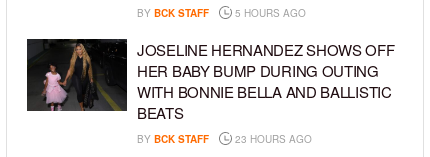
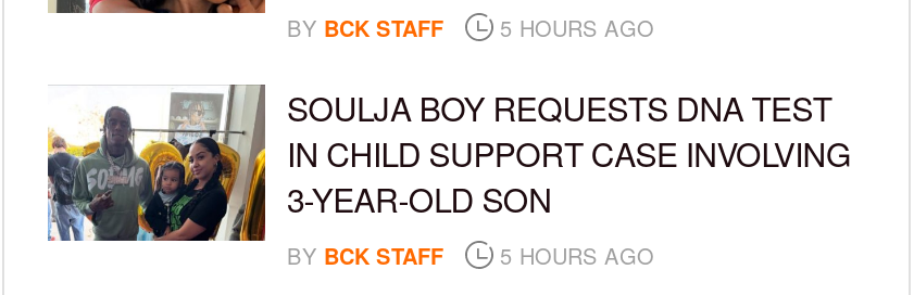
[26,38,395,123] [image] | JOSELINE HERNANDEZ SHOWS OFF | HER BABY BUMP DURING OUTING | WITH BONNIE BELLA AND BALLISTIC | BEATS -> [46,85,851,243] [image] | SOULJA BOY REQUESTS DNA TEST | IN CHILD SUPPORT CASE INVOLVING | 3-YEAR-OLD SON
[137,132,312,146] BY BCK STAFF 23 HOURS AGO -> [287,241,654,271] BY BCK STAFF 5 HOURS AGO

